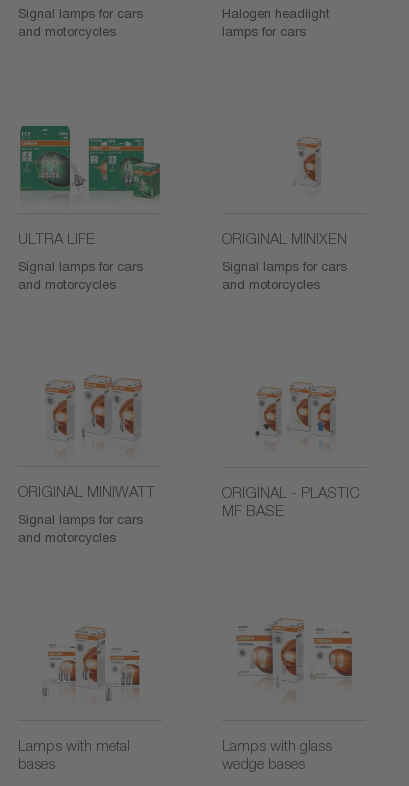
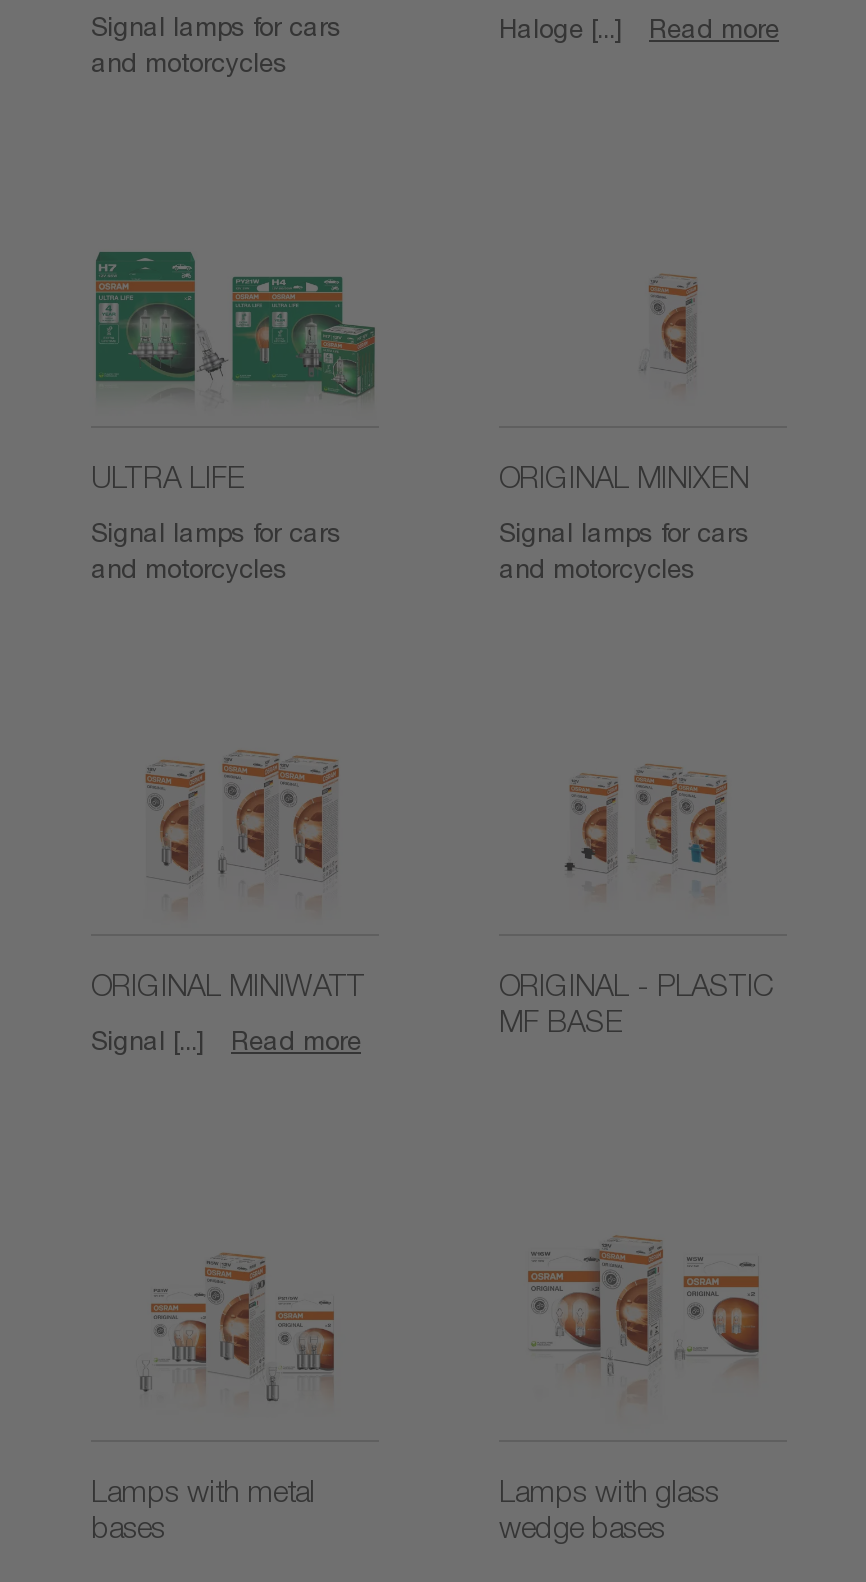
[222,5,330,39] Halogen headlight | lamps for cars -> [499,12,779,44] Haloge [...] | Read more
[18,511,143,545] Signal lamps for cars | and motorcycles -> [91,1024,361,1056] Signal [...] | Read more

